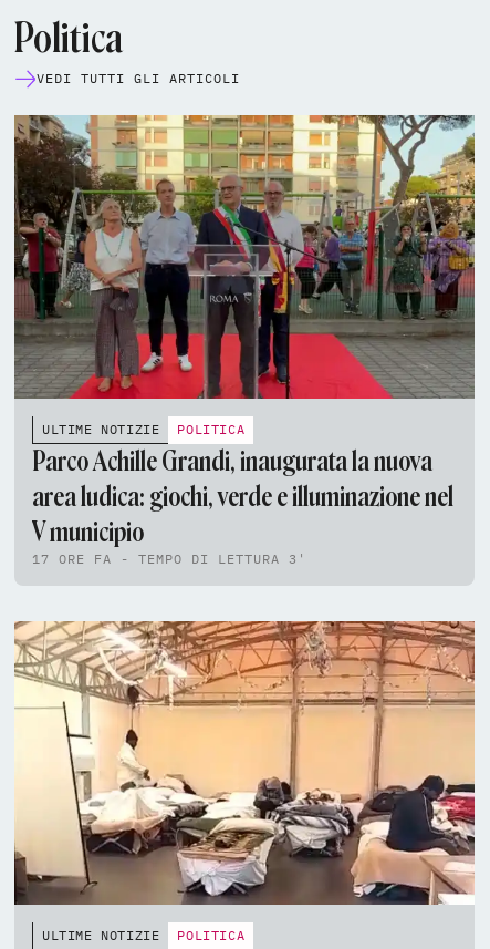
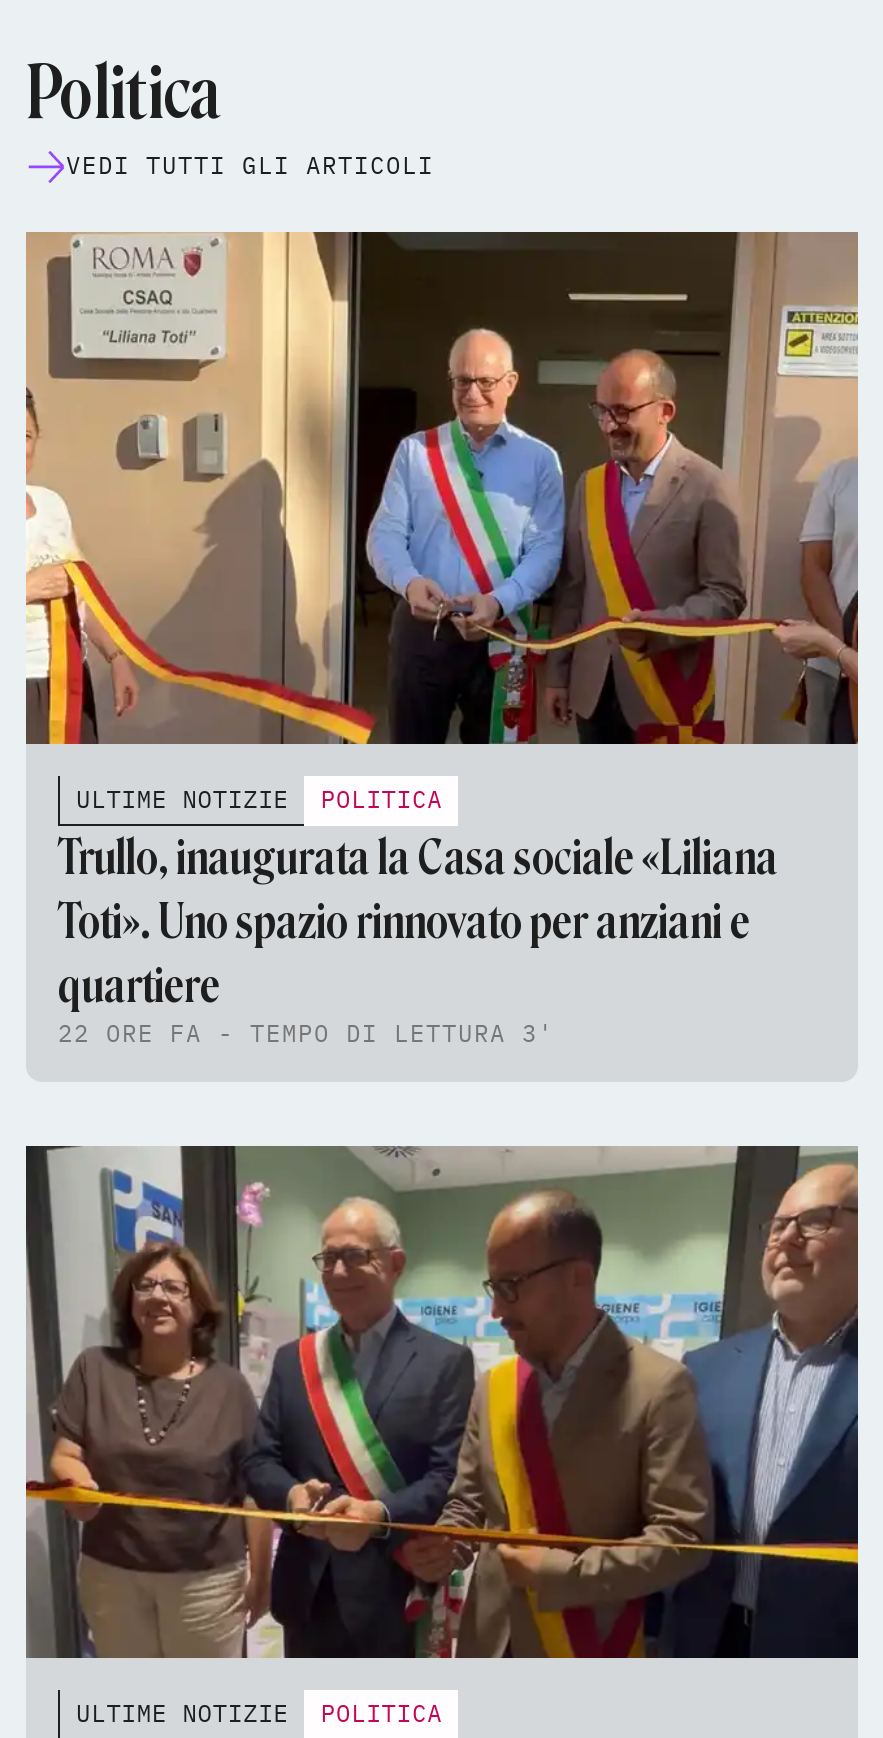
[13,114,476,400] [image] -> [24,230,860,746] [image]
[32,446,453,567] Parco Achille Grandi, inaugurata la nuova | area ludica: giochi, verde e illuminazione nel | V municipio | 17 ORE FA - TEMPO DI LETTURA 3' -> [58,829,778,1049] Trullo, inaugurata la Casa sociale «Liliana | Toti». Uno spazio rinnovato per anziani e | quartiere | 22 ORE FA - TEMPO DI LETTURA 3'
[13,620,476,905] [image] -> [24,1144,860,1660] [image]

